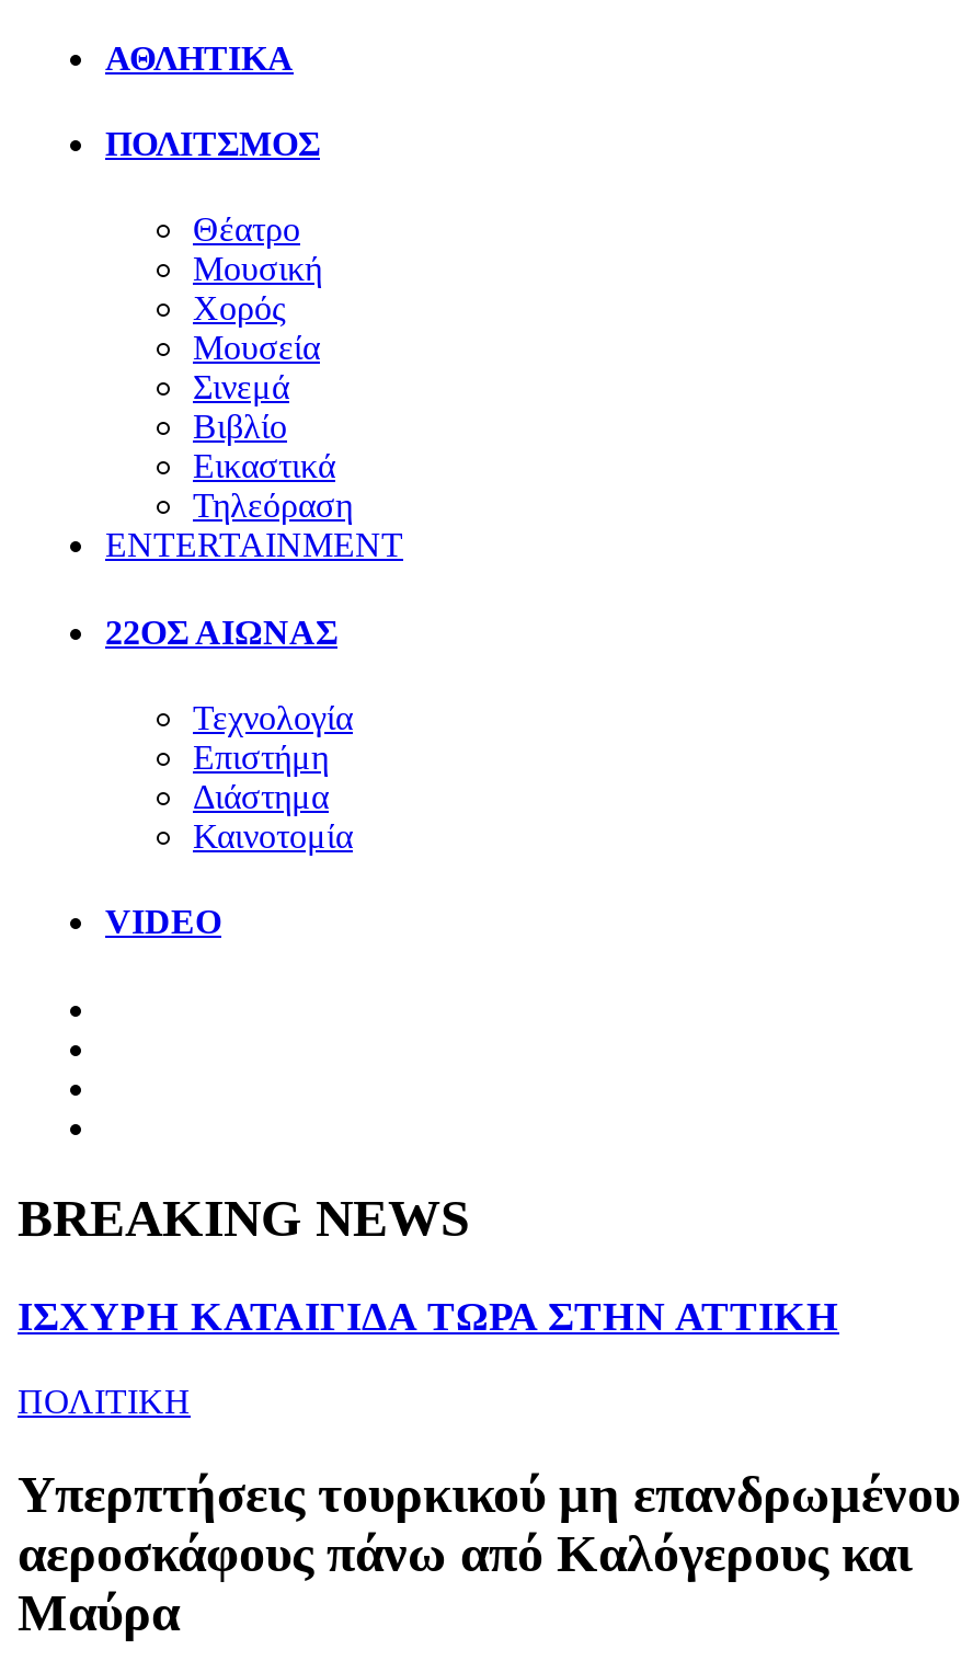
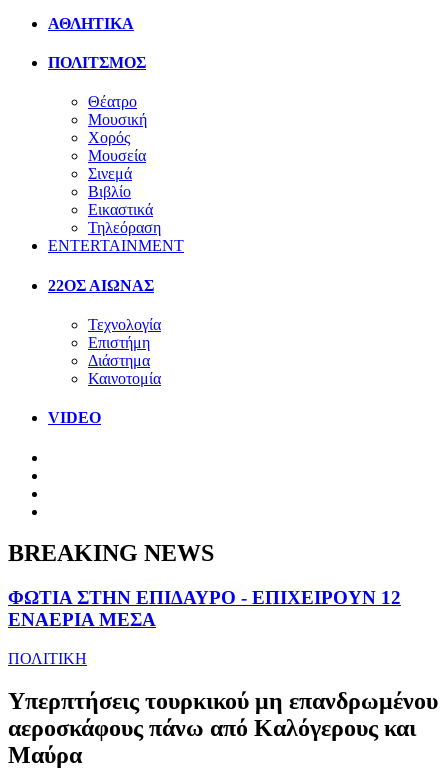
[18,1294,839,1340] ΙΣΧΥΡΗ ΚΑΤΑΙΓΙΔΑ ΤΩΡΑ ΣΤΗΝ ΑΤΤΙΚΗ -> [8,587,401,630] ΦΩΤΙΑ ΣΤΗΝ ΕΠΙΔΑΥΡΟ - ΕΠΙΧΕΙΡΟΥΝ 12 | ΕΝΑΕΡΙΑ ΜΕΣΑ

